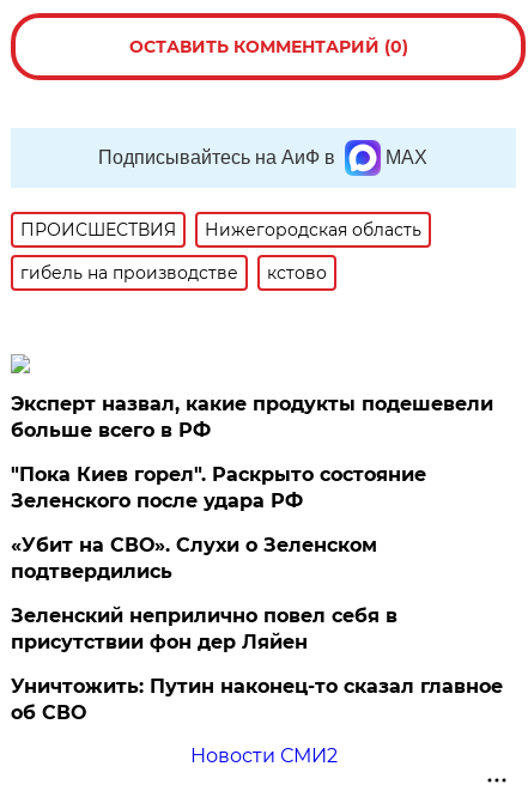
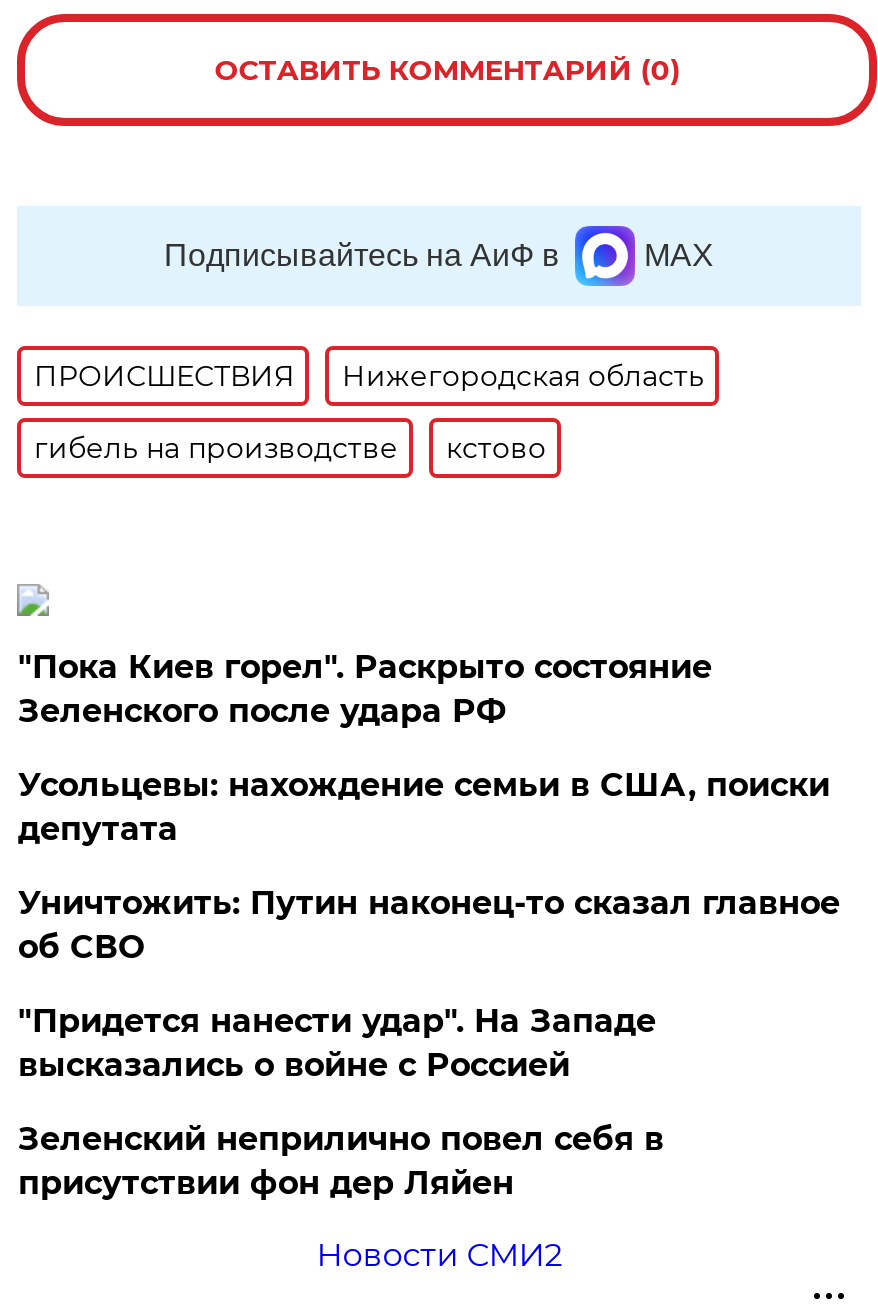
[11,393,494,442] Эксперт назвал, какие продукты подешевели | больше всего в РФ -> none
moved [11,463,427,512] -> [18,648,712,730]: "Пока Киев горел". Раскрыто состояние | Зеленского после удара РФ
[11,534,378,583] «Убит на СВО». Слухи о Зеленском | подтвердились -> [18,766,830,1084] Усольцевы: нахождение семьи в США, поиски | депутата | "Придется нанести удар". На Западе | высказались о войне с Россией
moved [11,604,398,653] -> [18,1120,664,1202]: Зеленский неприлично повел cебя в | присутствии фон дер Ляйен
moved [11,675,503,724] -> [18,884,840,966]: Уничтожить: Путин наконец-то сказал главное | об СВО

